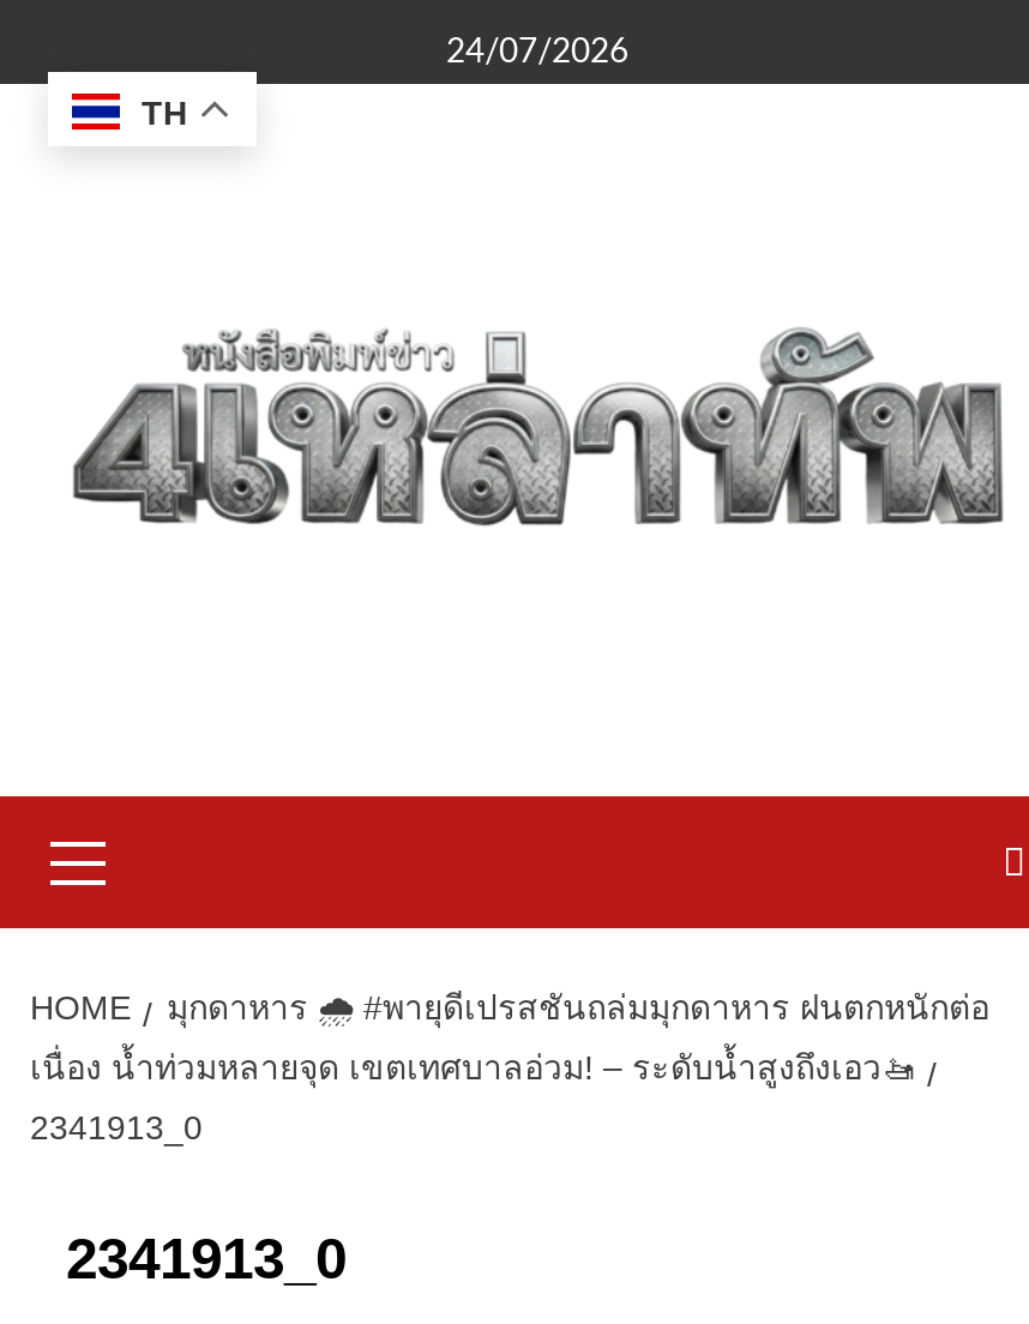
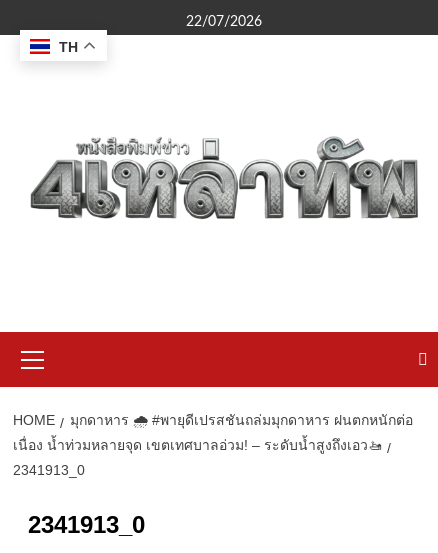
[446,36,628,70] 24/07/2026 -> [186,15,262,29] 22/07/2026

